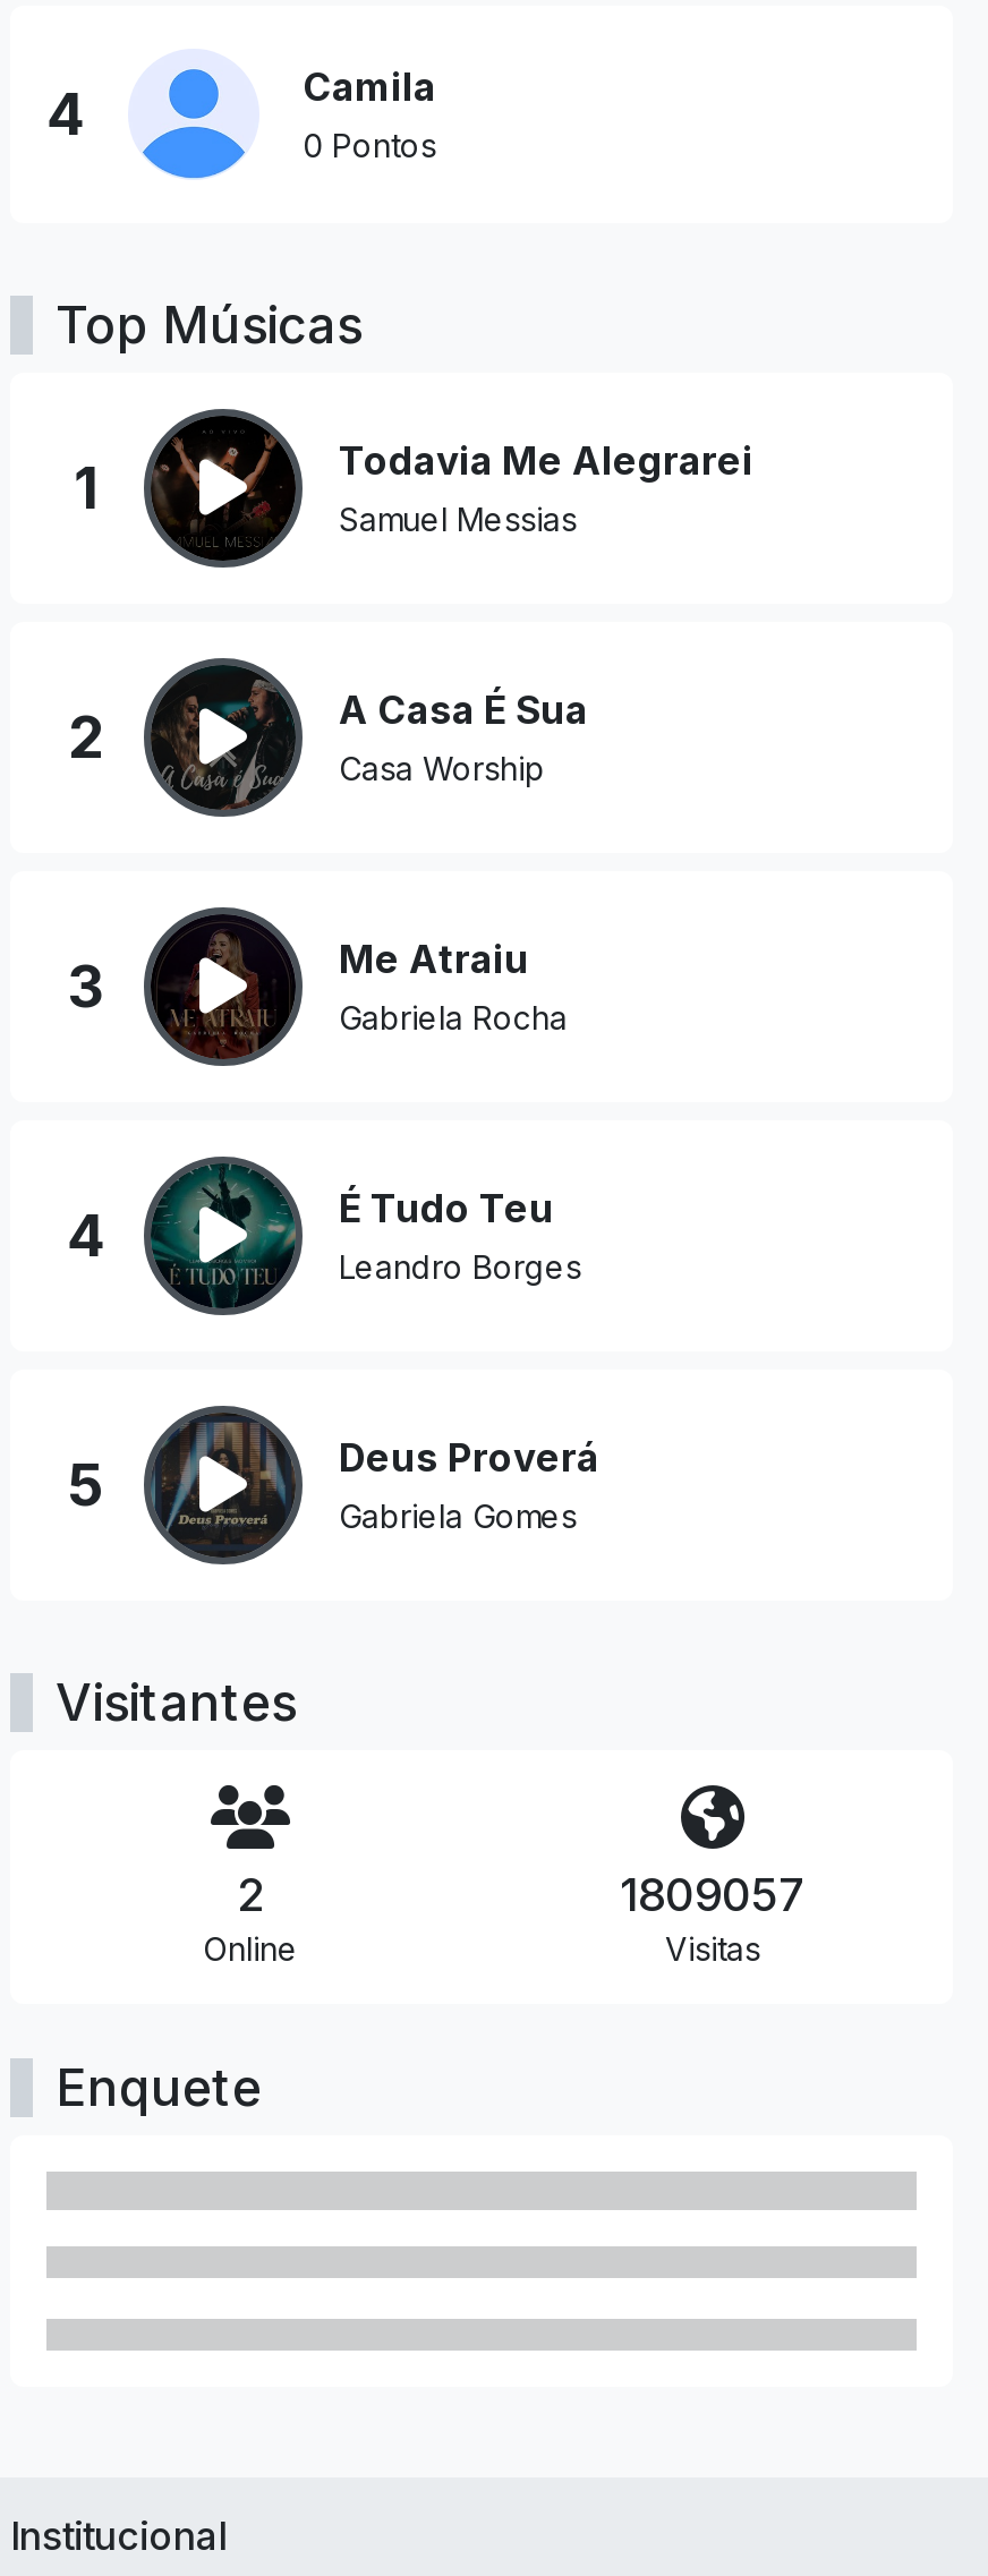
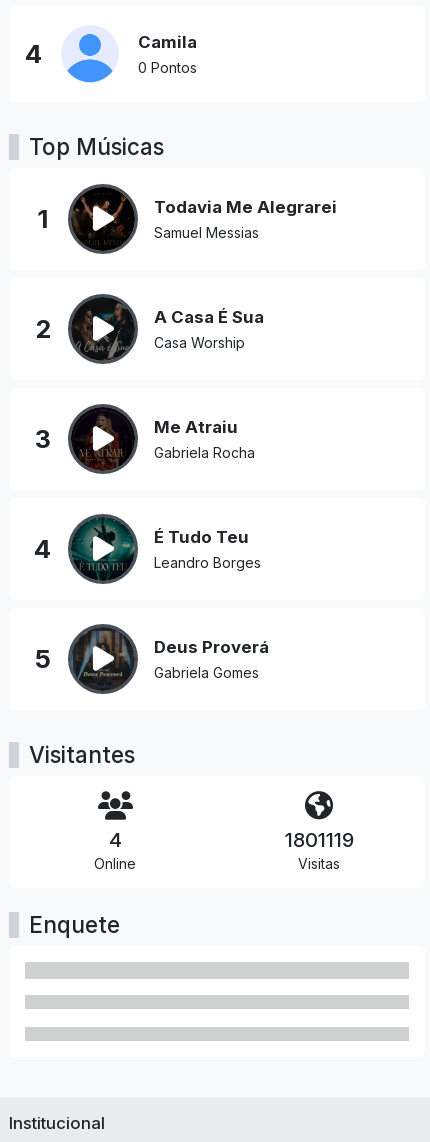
[237,1868,264,1922] 2 -> [108,828,121,852] 4
[620,1868,806,1922] 1809057 -> [284,828,353,852] 1801119

